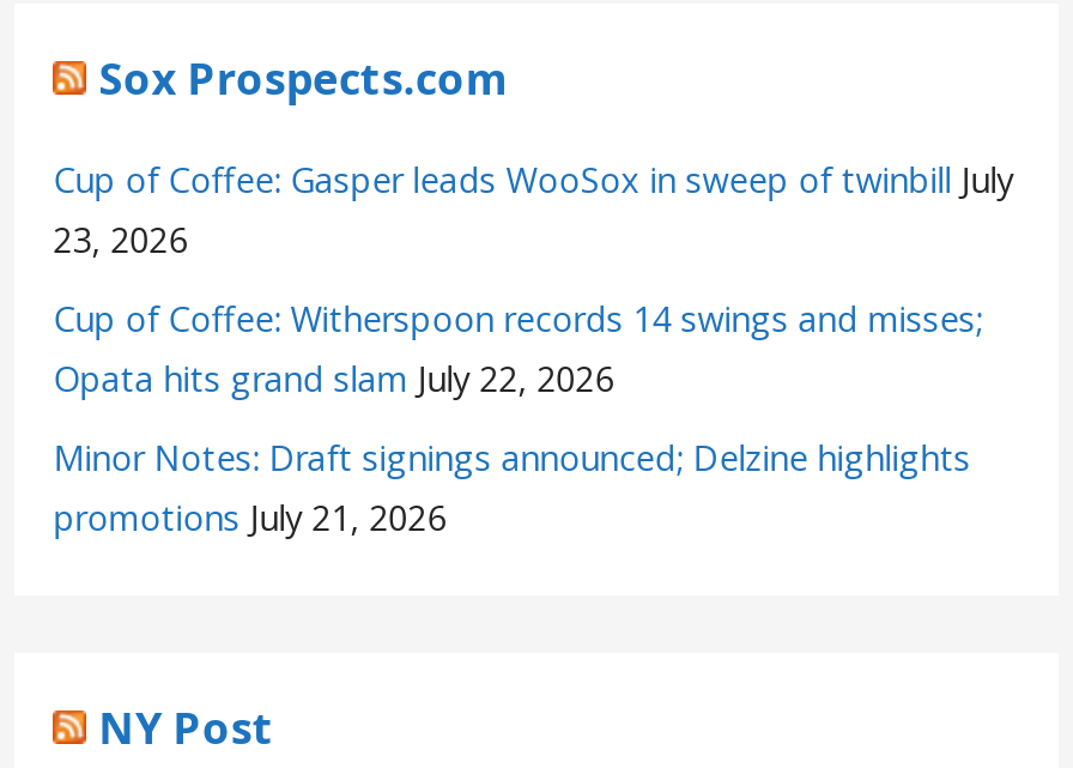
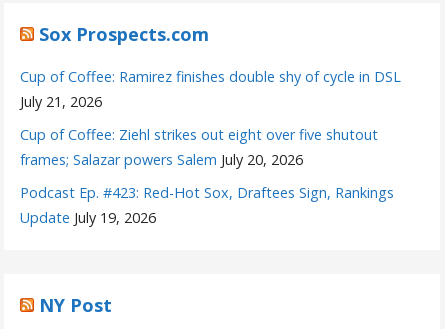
[53,156,1014,261] Cup of Coffee: Gasper leads WooSox in sweep of twinbill July | 23, 2026 -> [20,66,401,110] Cup of Coffee: Ramirez finishes double shy of cycle in DSL | July 21, 2026
[53,295,982,400] Cup of Coffee: Witherspoon records 14 swings and misses; | Opata hits grand slam July 22, 2026 -> [20,124,378,168] Cup of Coffee: Ziehl strikes out eight over five shutout | frames; Salazar powers Salem July 20, 2026
[53,434,970,539] Minor Notes: Draft signings announced; Delzine highlights | promotions July 21, 2026 -> [20,182,394,226] Podcast Ep. #423: Red-Hot Sox, Draftees Sign, Rankings | Update July 19, 2026

